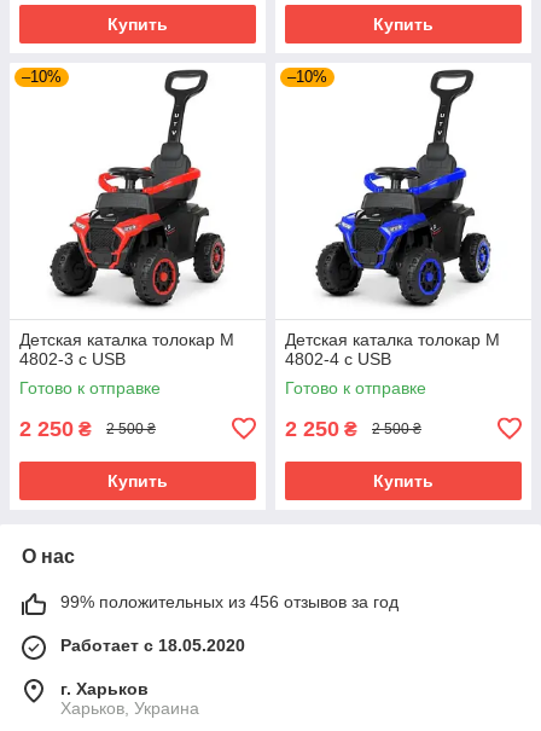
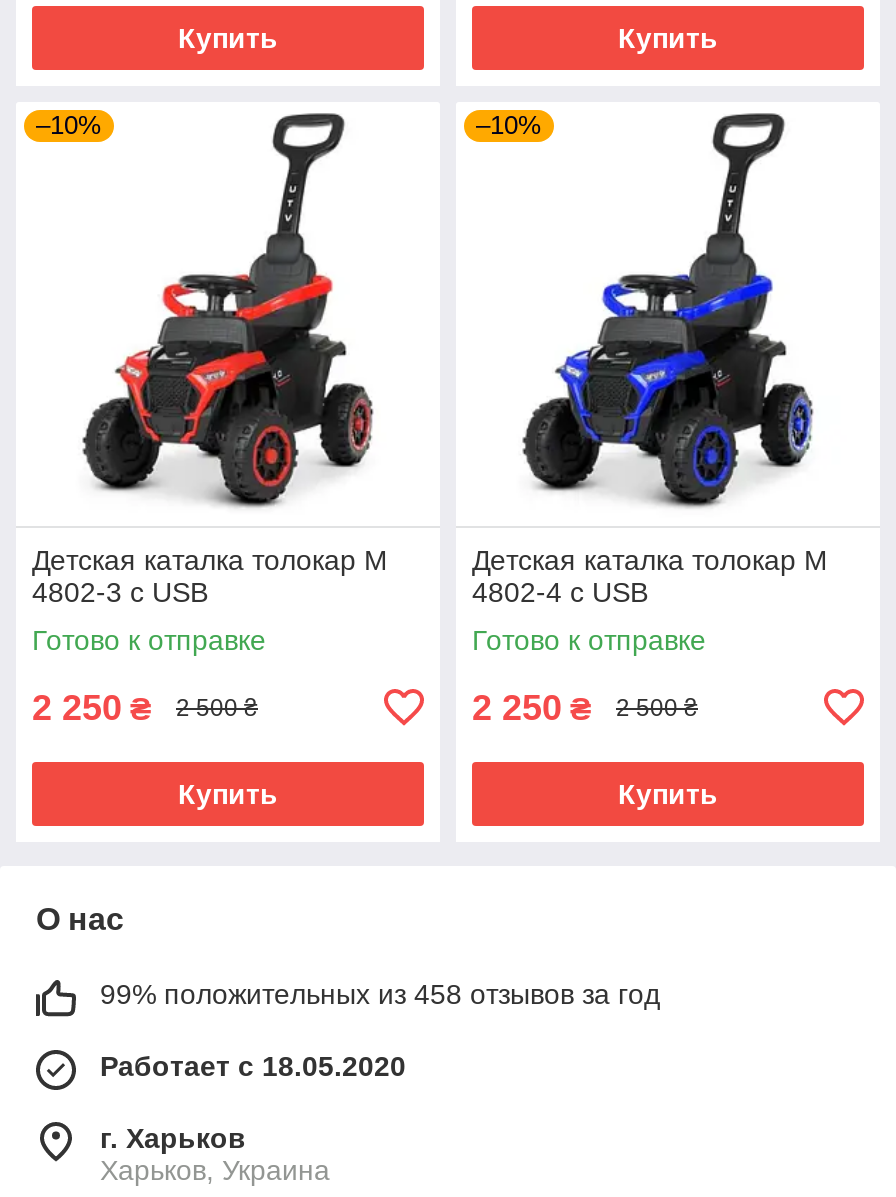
[60,592,399,611] 99% положительных из 456 отзывов за год -> [100,978,660,1010] 99% положительных из 458 отзывов за год

